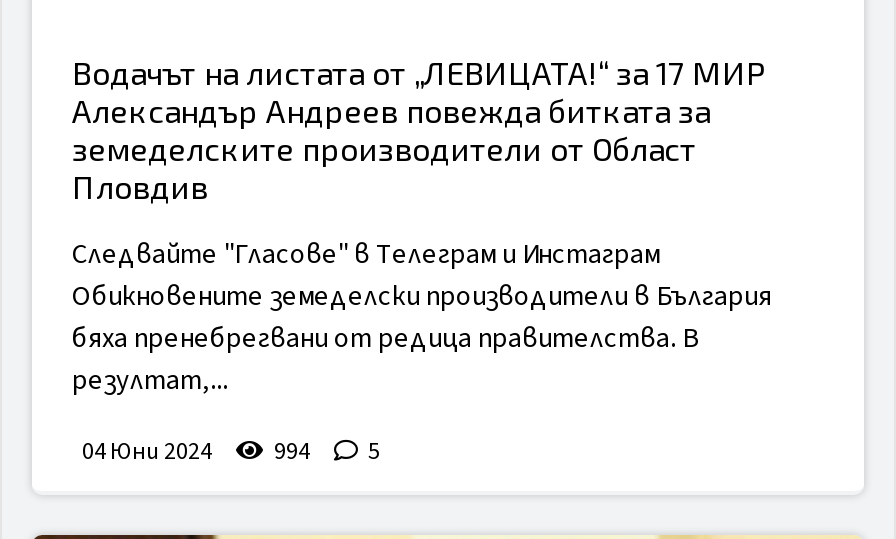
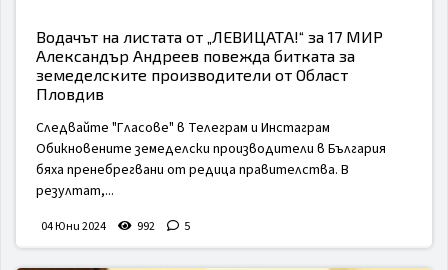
[82,434,380,468] 04 Юни 2024 994 5 -> [41,218,190,235] 04 Юни 2024 992 5

